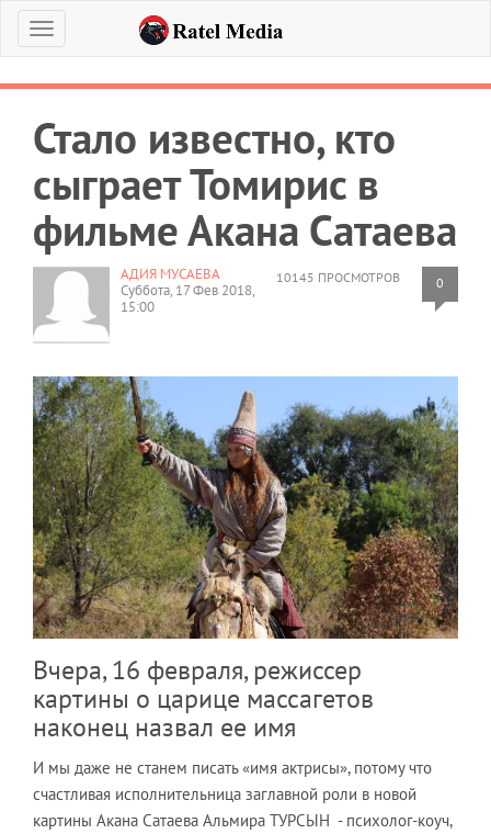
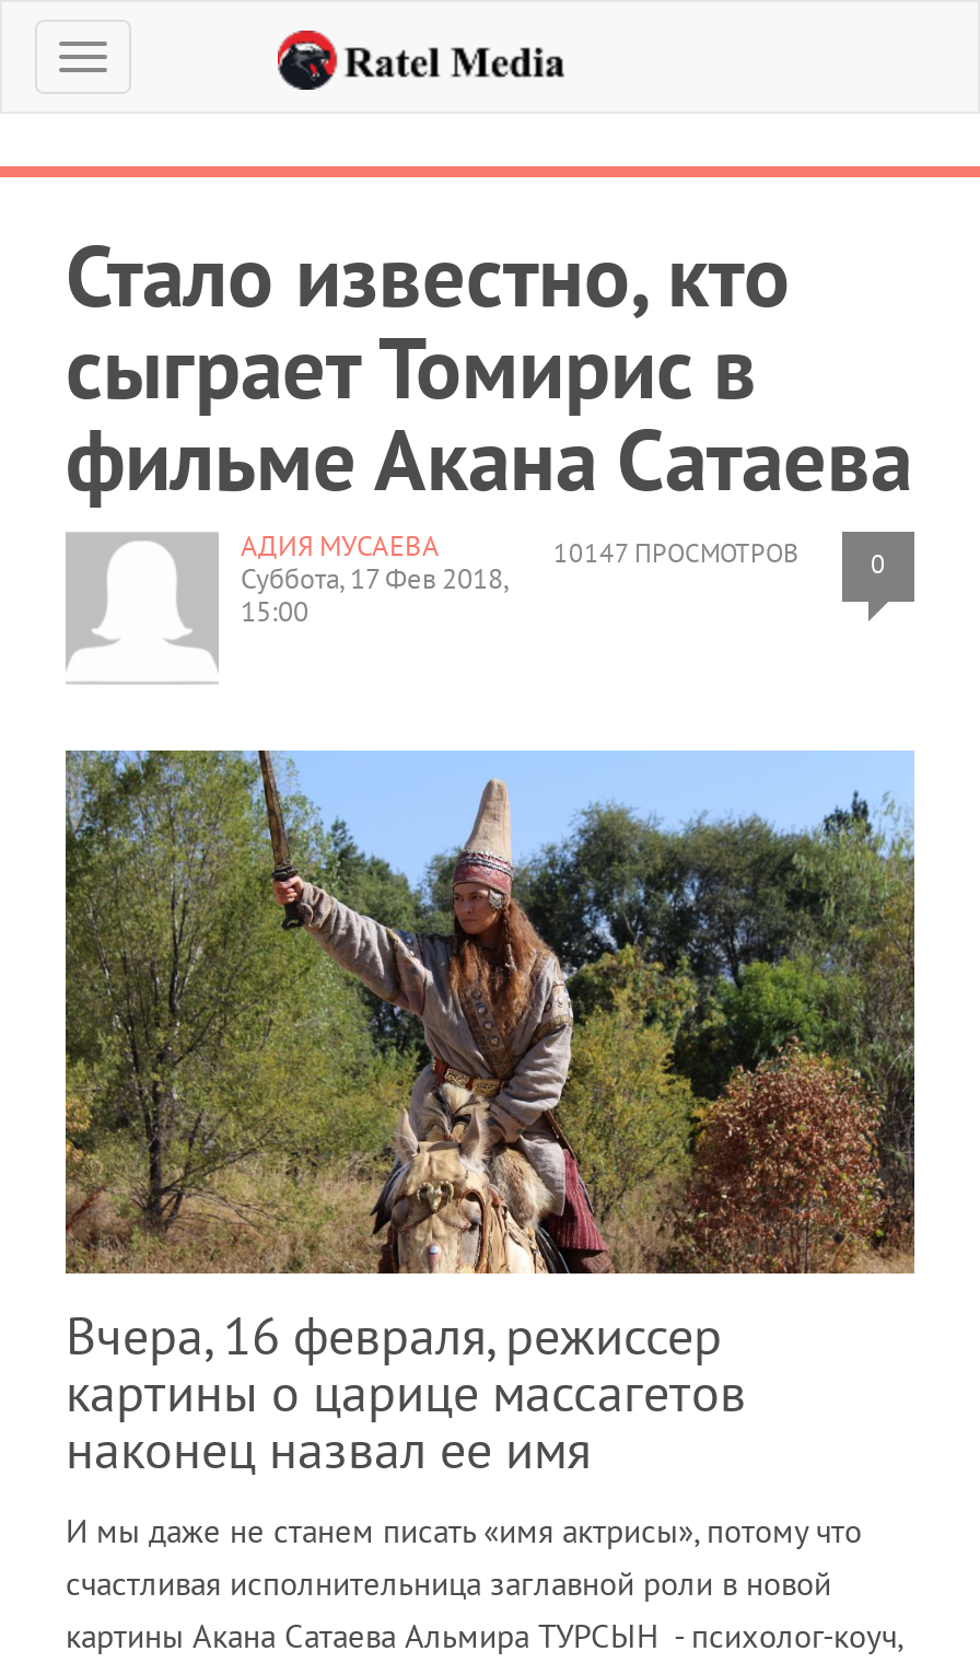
[276,269,400,285] 10145 ПРОСМОТРОВ -> [553,536,798,569] 10147 ПРОСМОТРОВ

